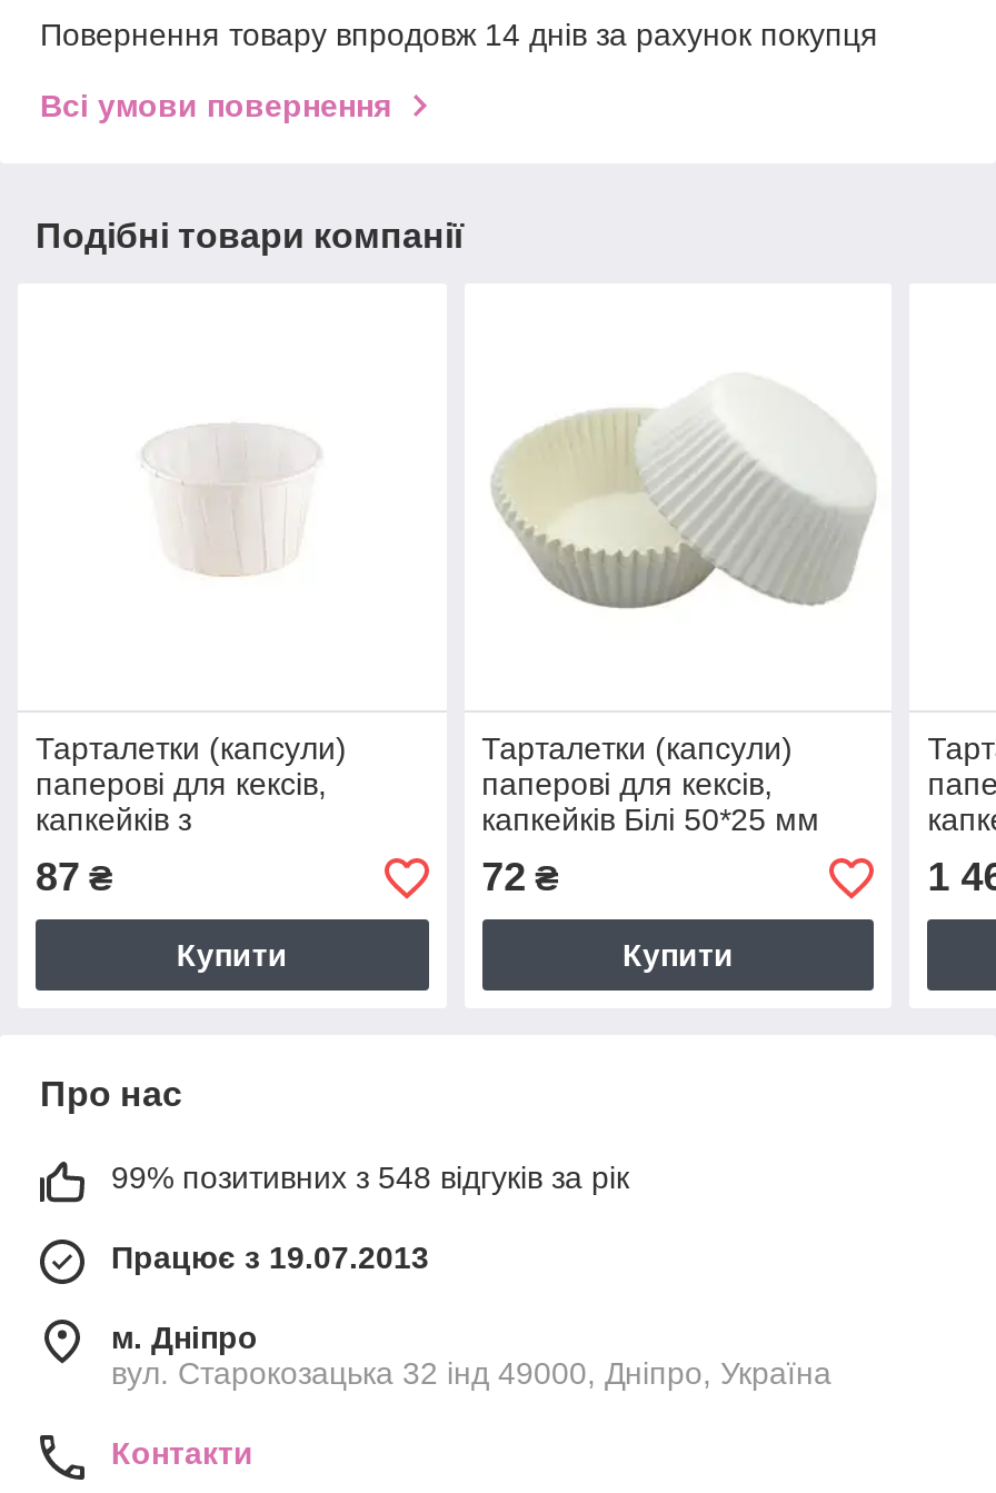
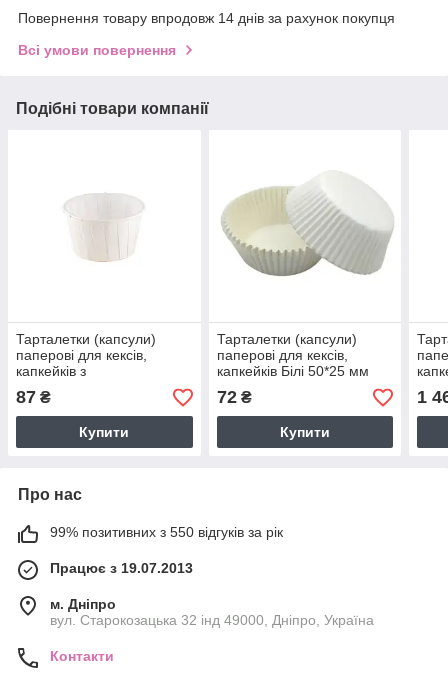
[111,1160,629,1196] 99% позитивних з 548 відгуків за рік -> [50,524,283,540] 99% позитивних з 550 відгуків за рік

